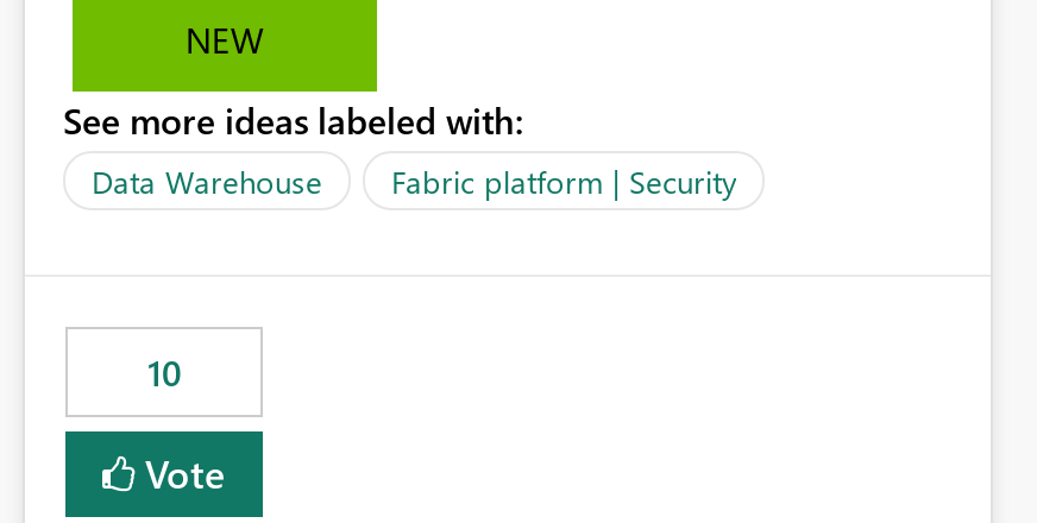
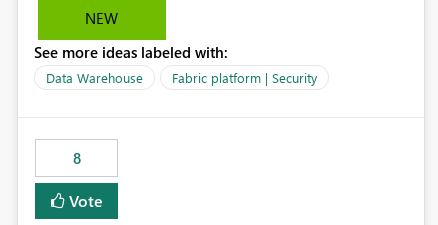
[147,349,181,397] 10 -> [72,148,80,168] 8

